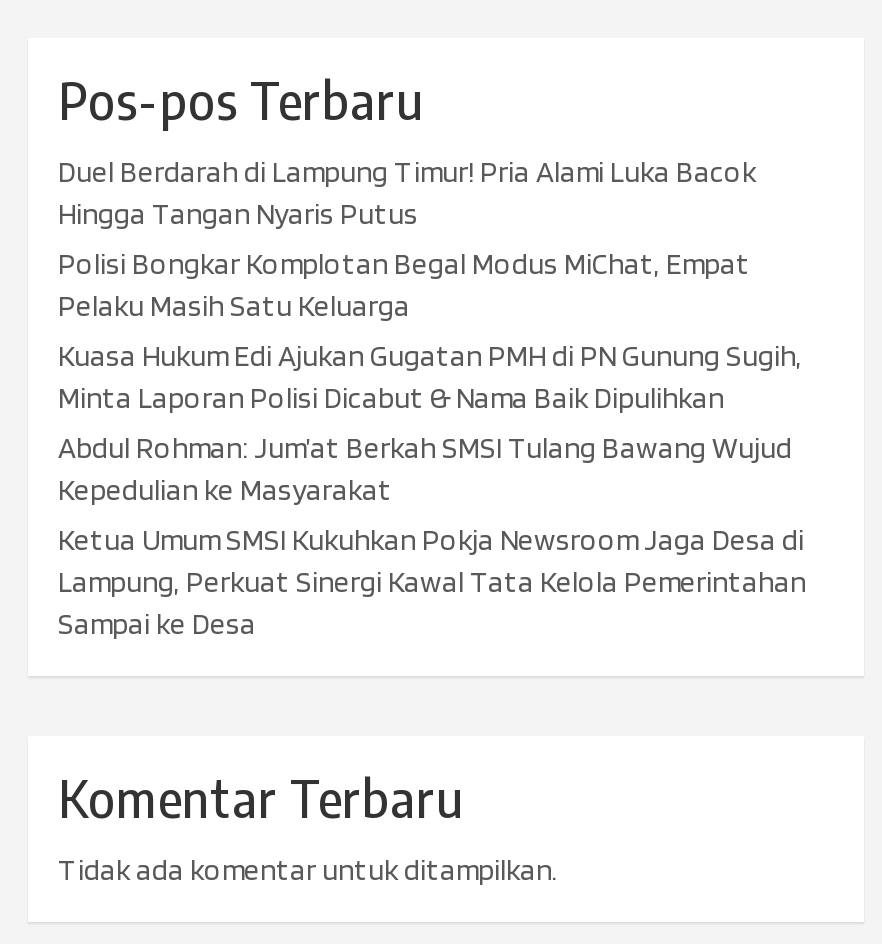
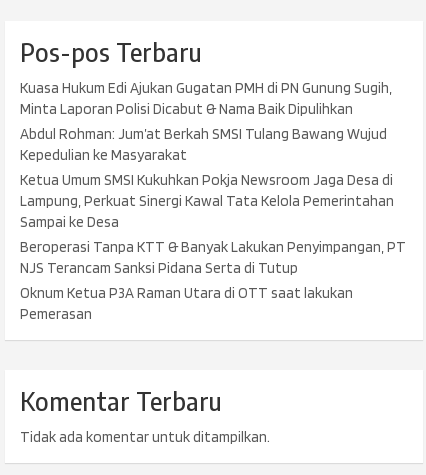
[58,154,756,324] Duel Berdarah di Lampung Timur! Pria Alami Luka Bacok | Hingga Tangan Nyaris Putus | Polisi Bongkar Komplotan Begal Modus MiChat, Empat | Pelaku Masih Satu Keluarga -> none
moved [58,338,806,642] -> [20,79,394,231]: Kuasa Hukum Edi Ajukan Gugatan PMH di PN Gunung Sugih, | Minta Laporan Polisi Dicabut & Nama Baik Dipulihkan | Abdul Rohman: Jum’at Berkah SMSI Tulang Bawang Wujud | Kepedulian ke Masyarakat | Ketua Umum SMSI Kukuhkan Pokja Newsroom Jaga Desa di | Lampung, Perkuat Sinergi Kawal Tata Kelola Pemerintahan | Sampai ke Desa
none -> [20,238,406,323] Beroperasi Tanpa KTT & Banyak Lakukan Penyimpangan, PT | NJS Terancam Sanksi Pidana Serta di Tutup | Oknum Ketua P3A Raman Utara di OTT saat lakukan | Pemerasan

